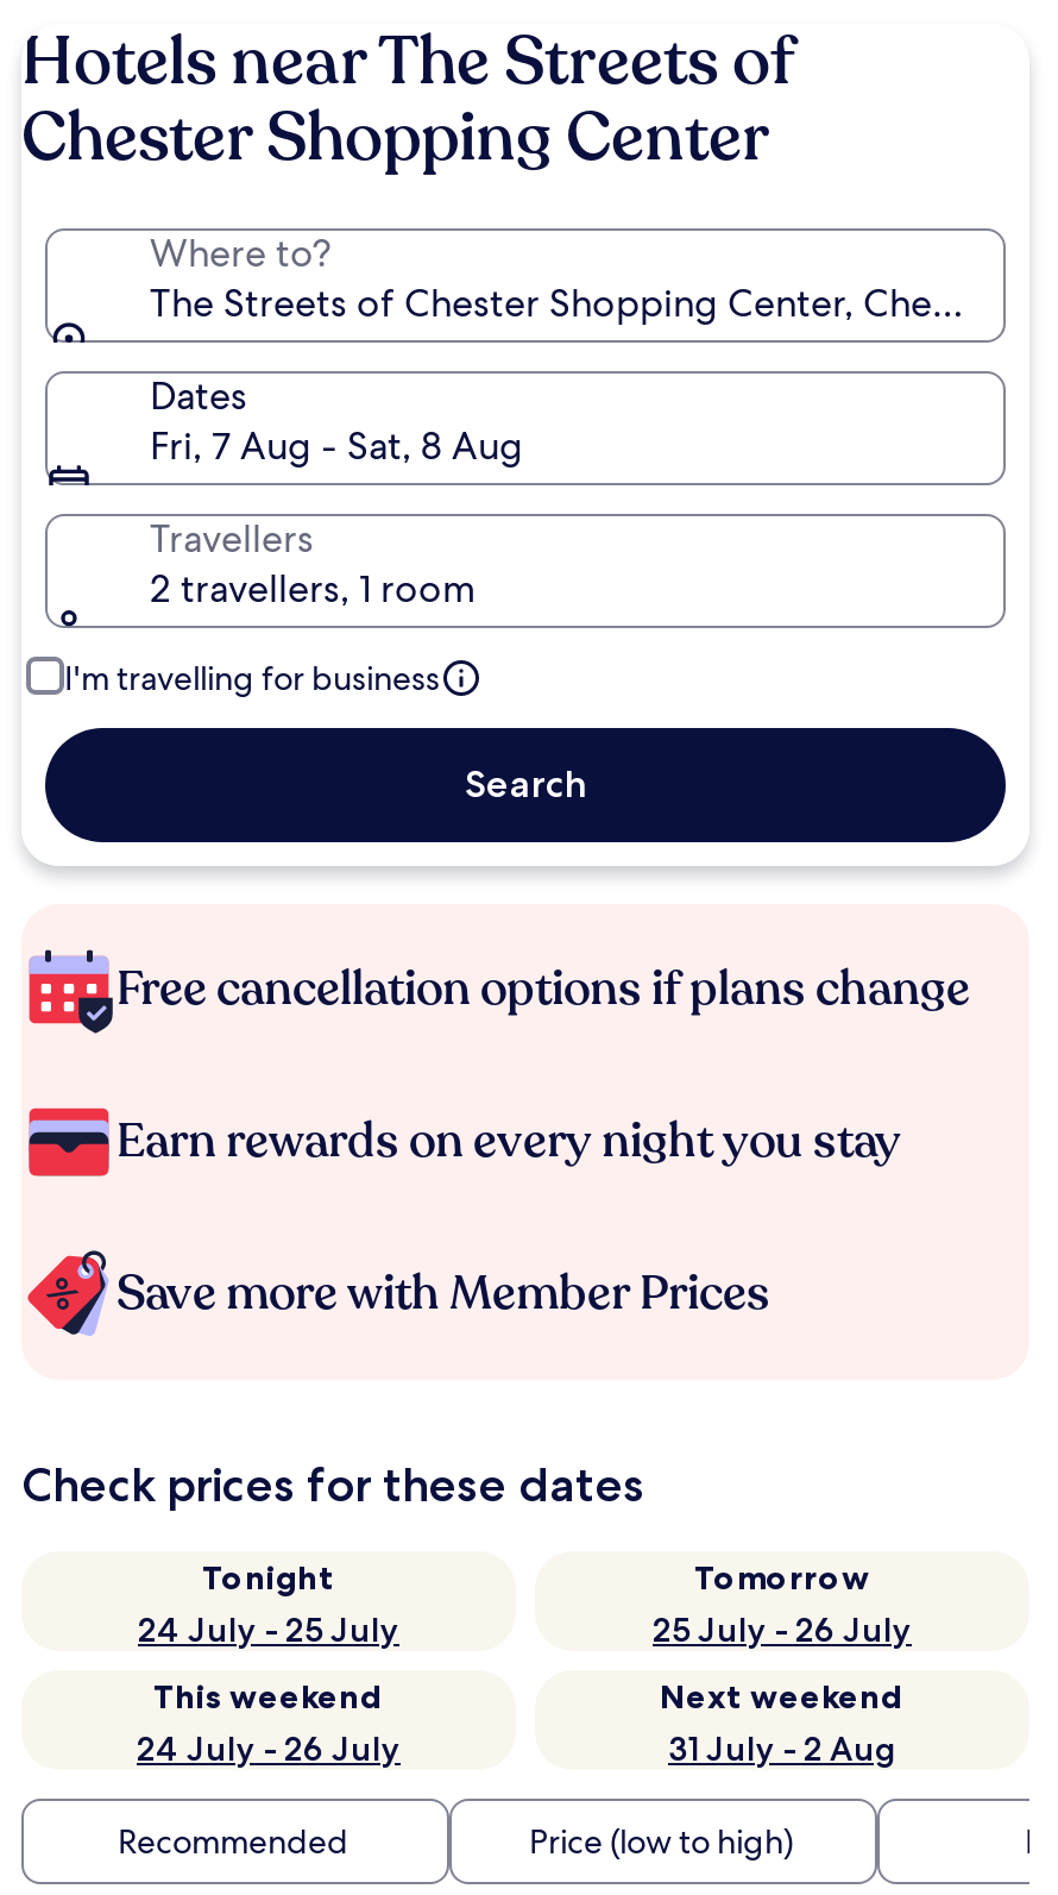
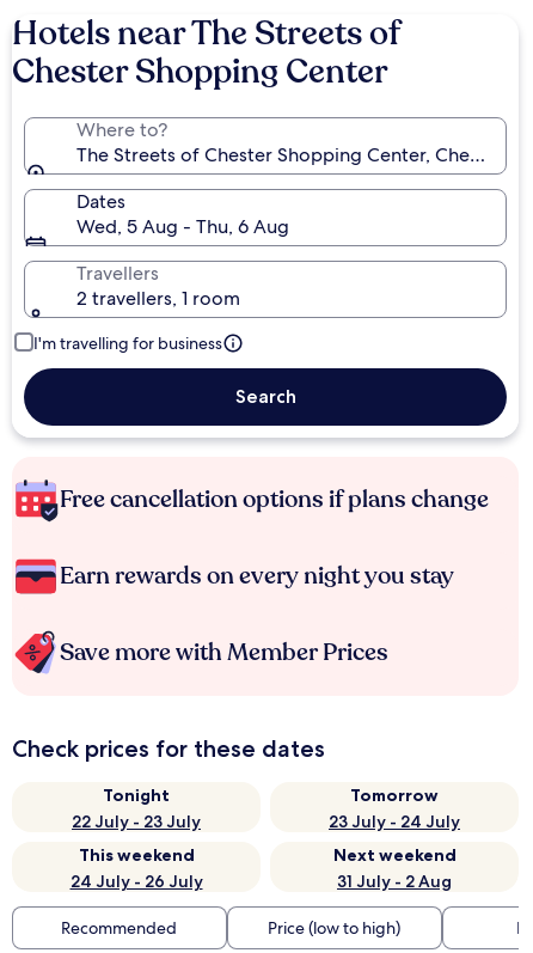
[150,421,523,471] Fri, 7 Aug - Sat, 8 Aug -> [76,214,289,239] Wed, 5 Aug - Thu, 6 Aug
[138,1608,399,1651] 24 July - 25 July -> [72,811,201,832] 22 July - 23 July
[653,1608,912,1651] 25 July - 26 July -> [329,811,460,832] 23 July - 24 July

